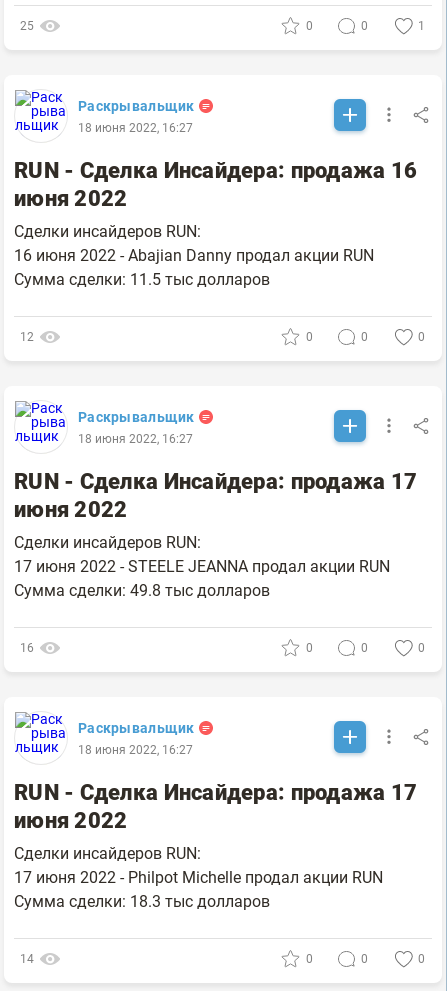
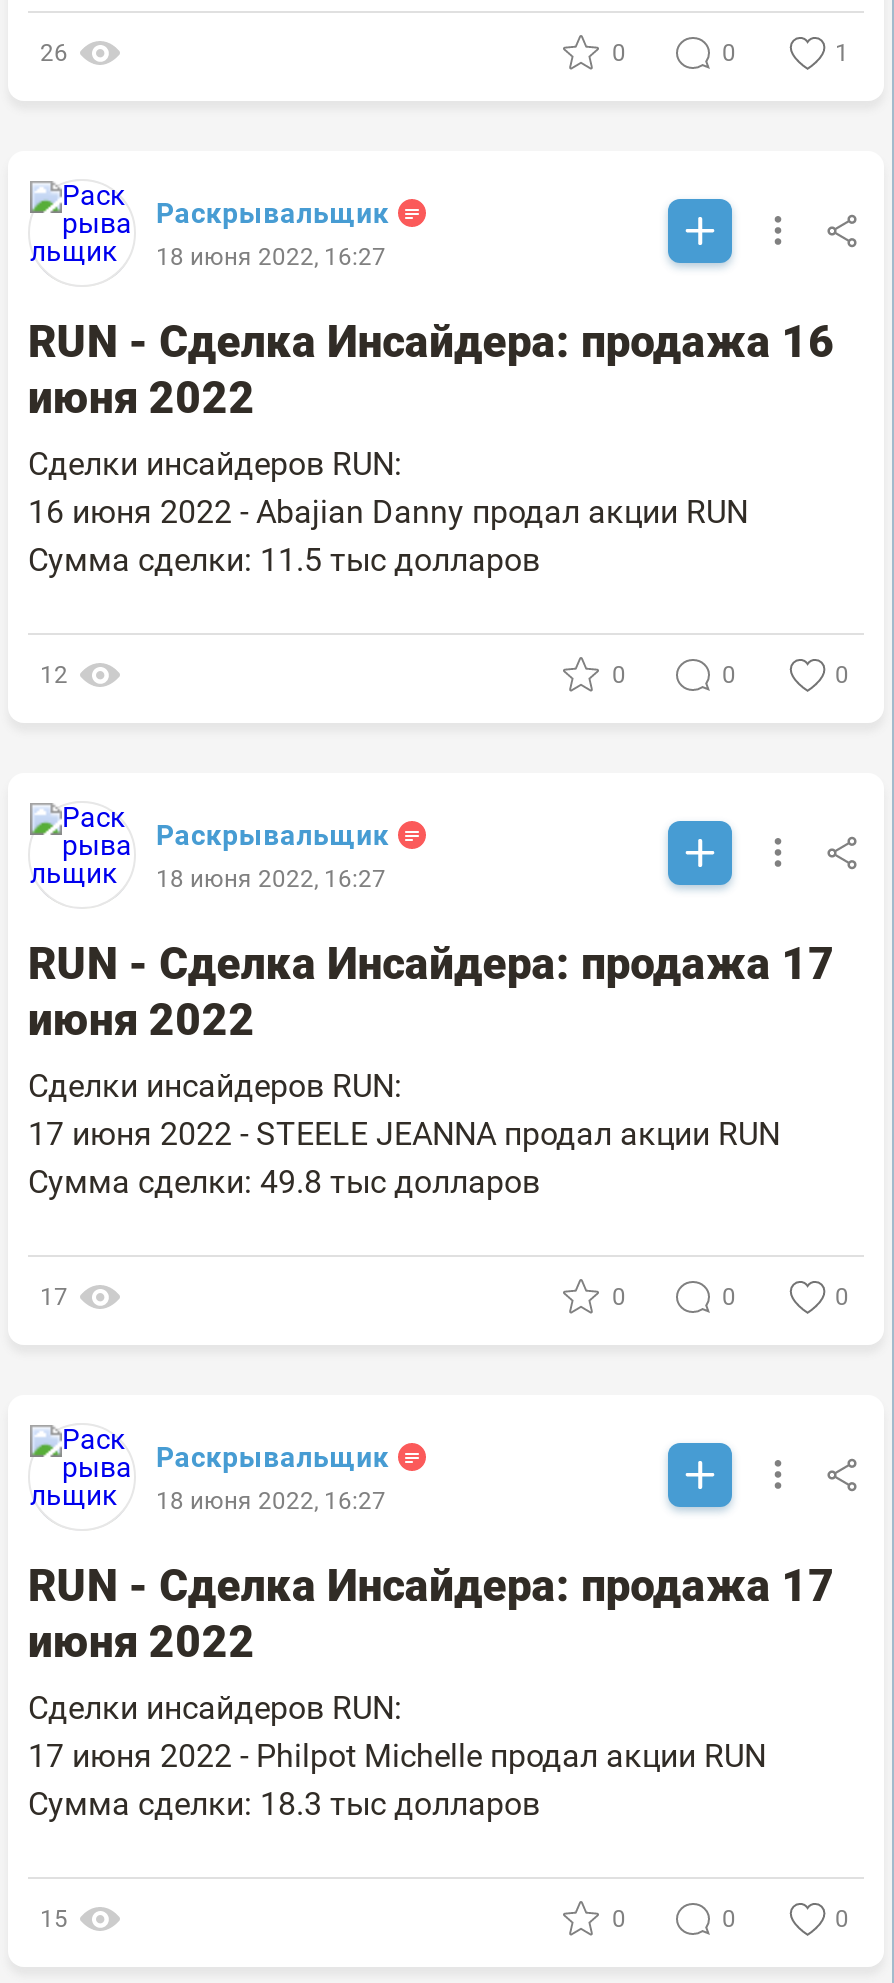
[20,19,34,33] 25 -> [40,39,68,67] 26
[20,641,34,655] 16 -> [40,1283,68,1311] 17
[20,952,34,966] 14 -> [40,1905,68,1933] 15

